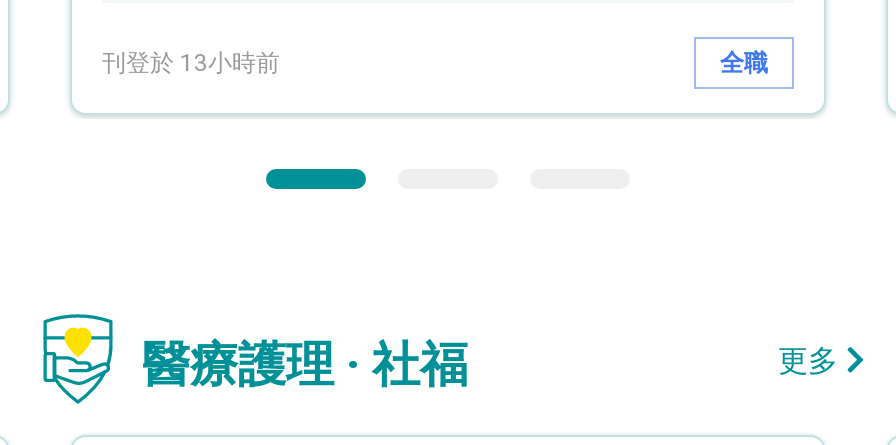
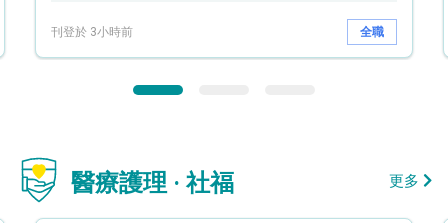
[102,48,280,76] 刊登於 13小時前 -> [51,24,133,38] 刊登於 3小時前

